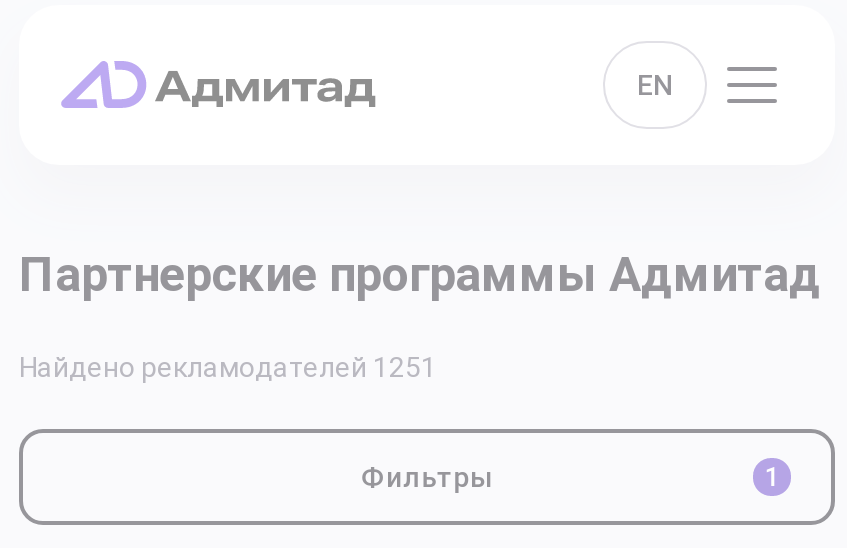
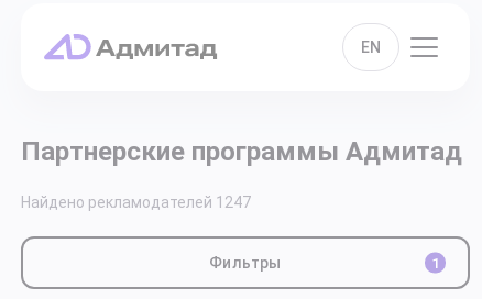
[19,351,437,383] Найдено рекламодателей 1251 -> [21,193,251,211] Найдено рекламодателей 1247

